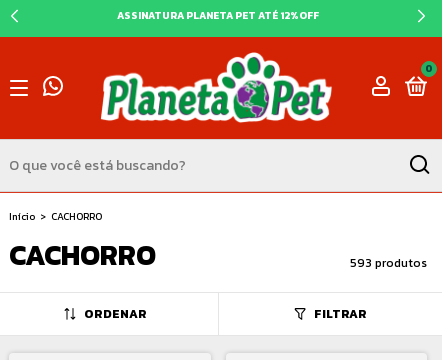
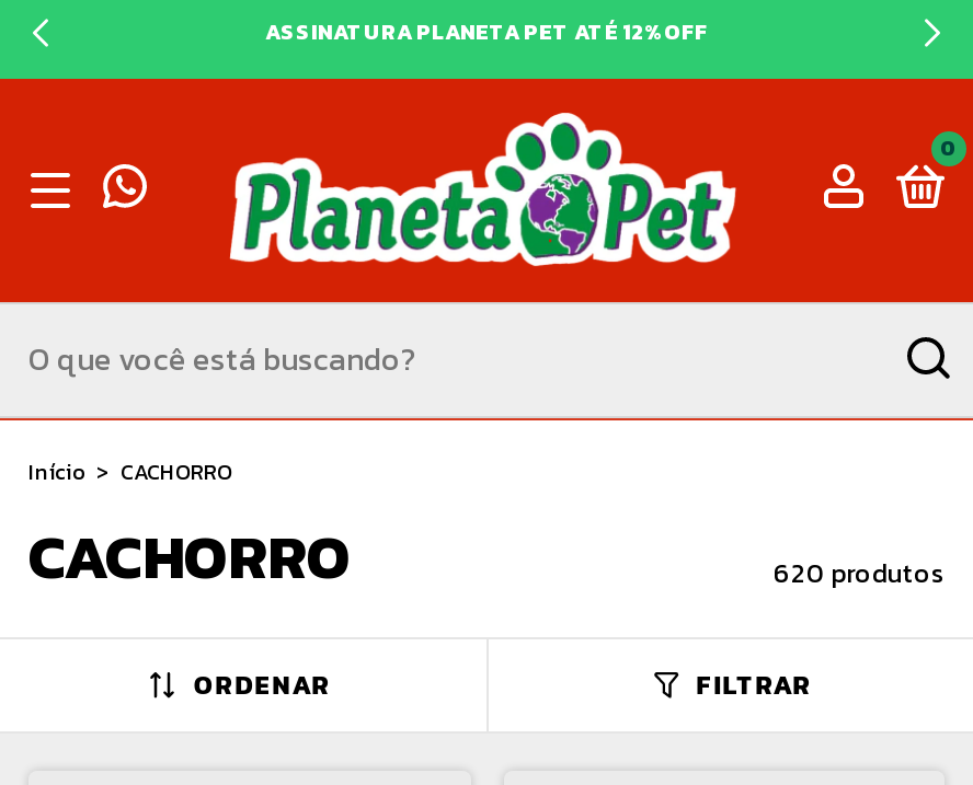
[350,253,427,271] 593 produtos -> [774,553,945,592] 620 produtos

